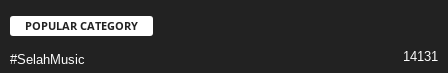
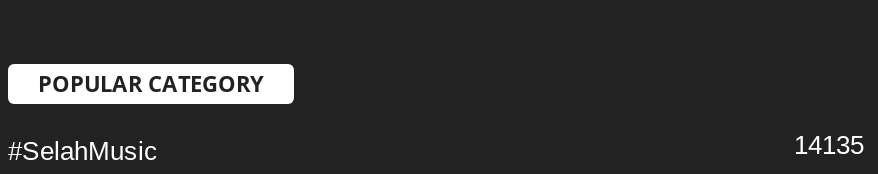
[403,49,438,64] 14131 -> [794,129,864,159] 14135

